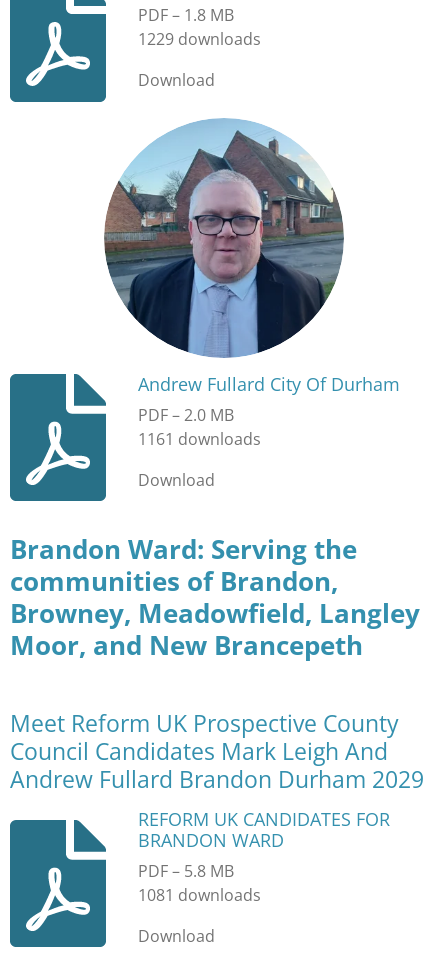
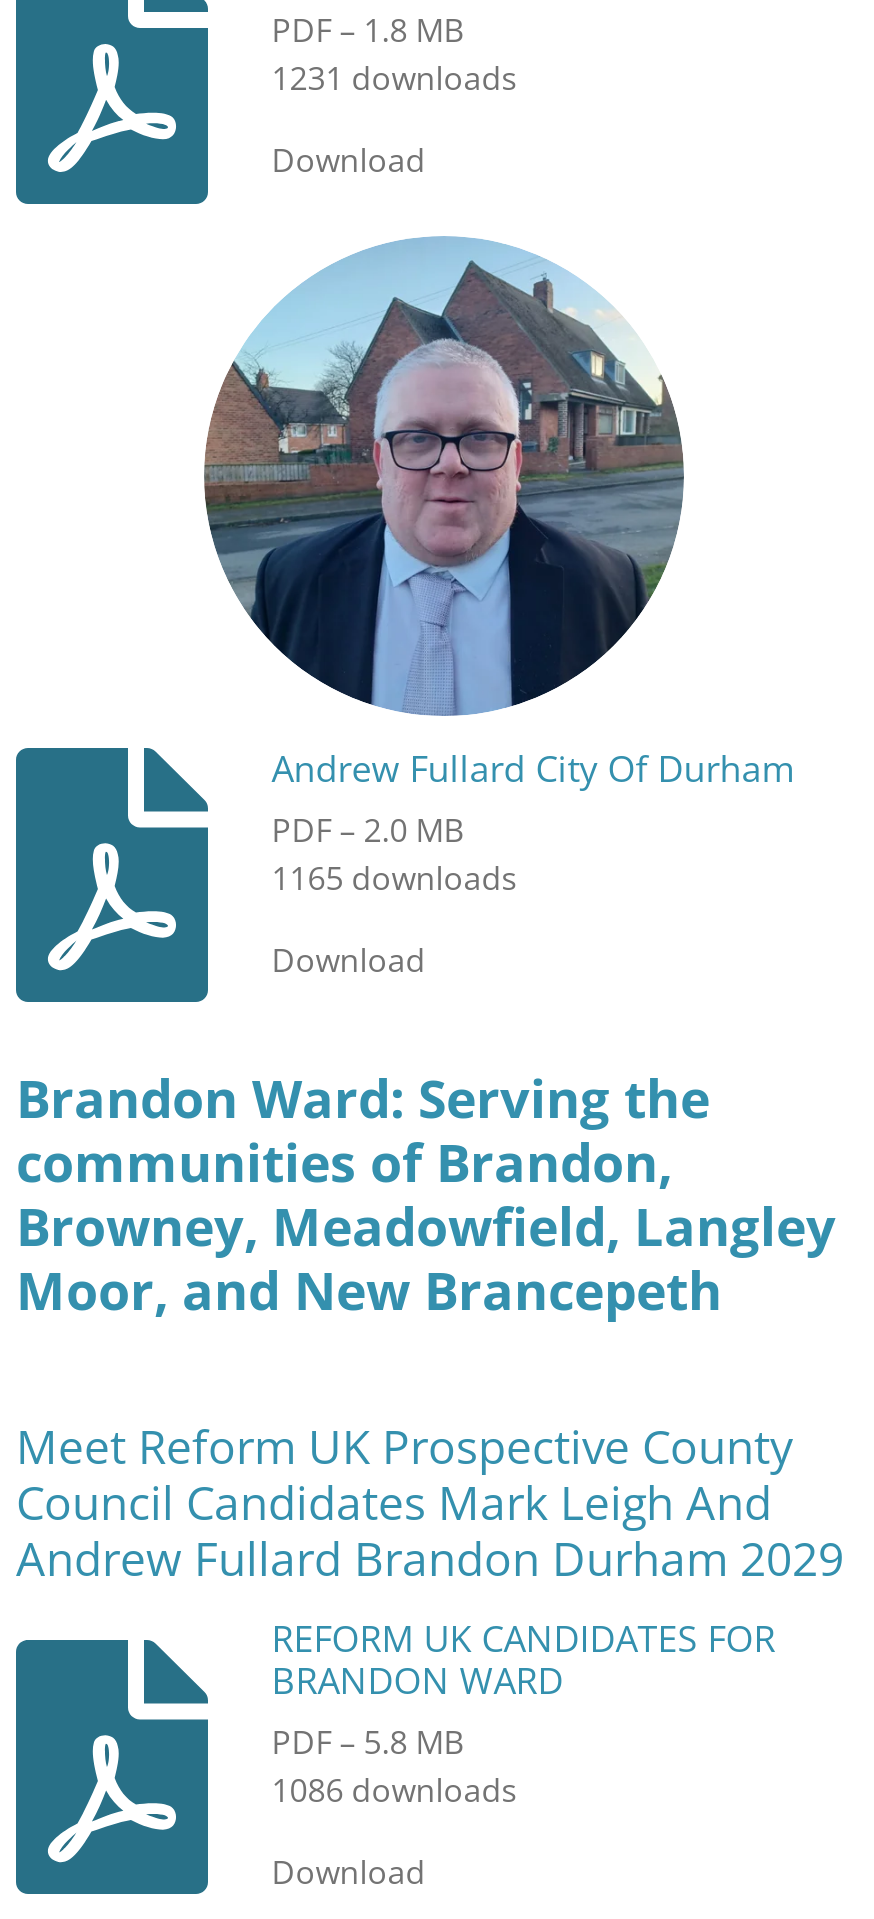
[138,28,261,50] 1229 downloads -> [272,57,518,101] 1231 downloads
[138,428,261,450] 1161 downloads -> [272,856,518,900] 1165 downloads
[138,884,261,906] 1081 downloads -> [272,1769,518,1813] 1086 downloads

